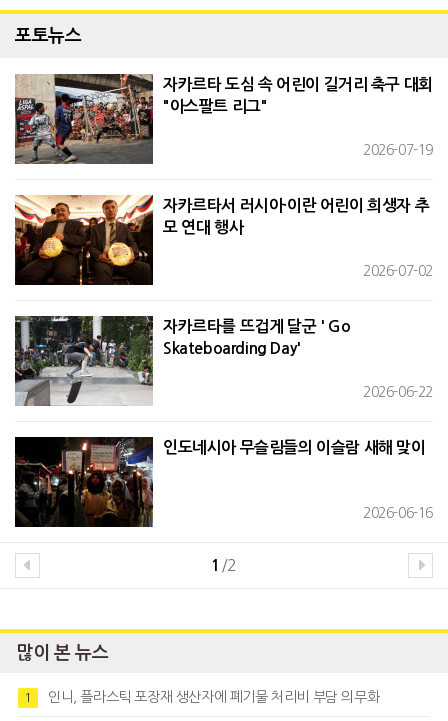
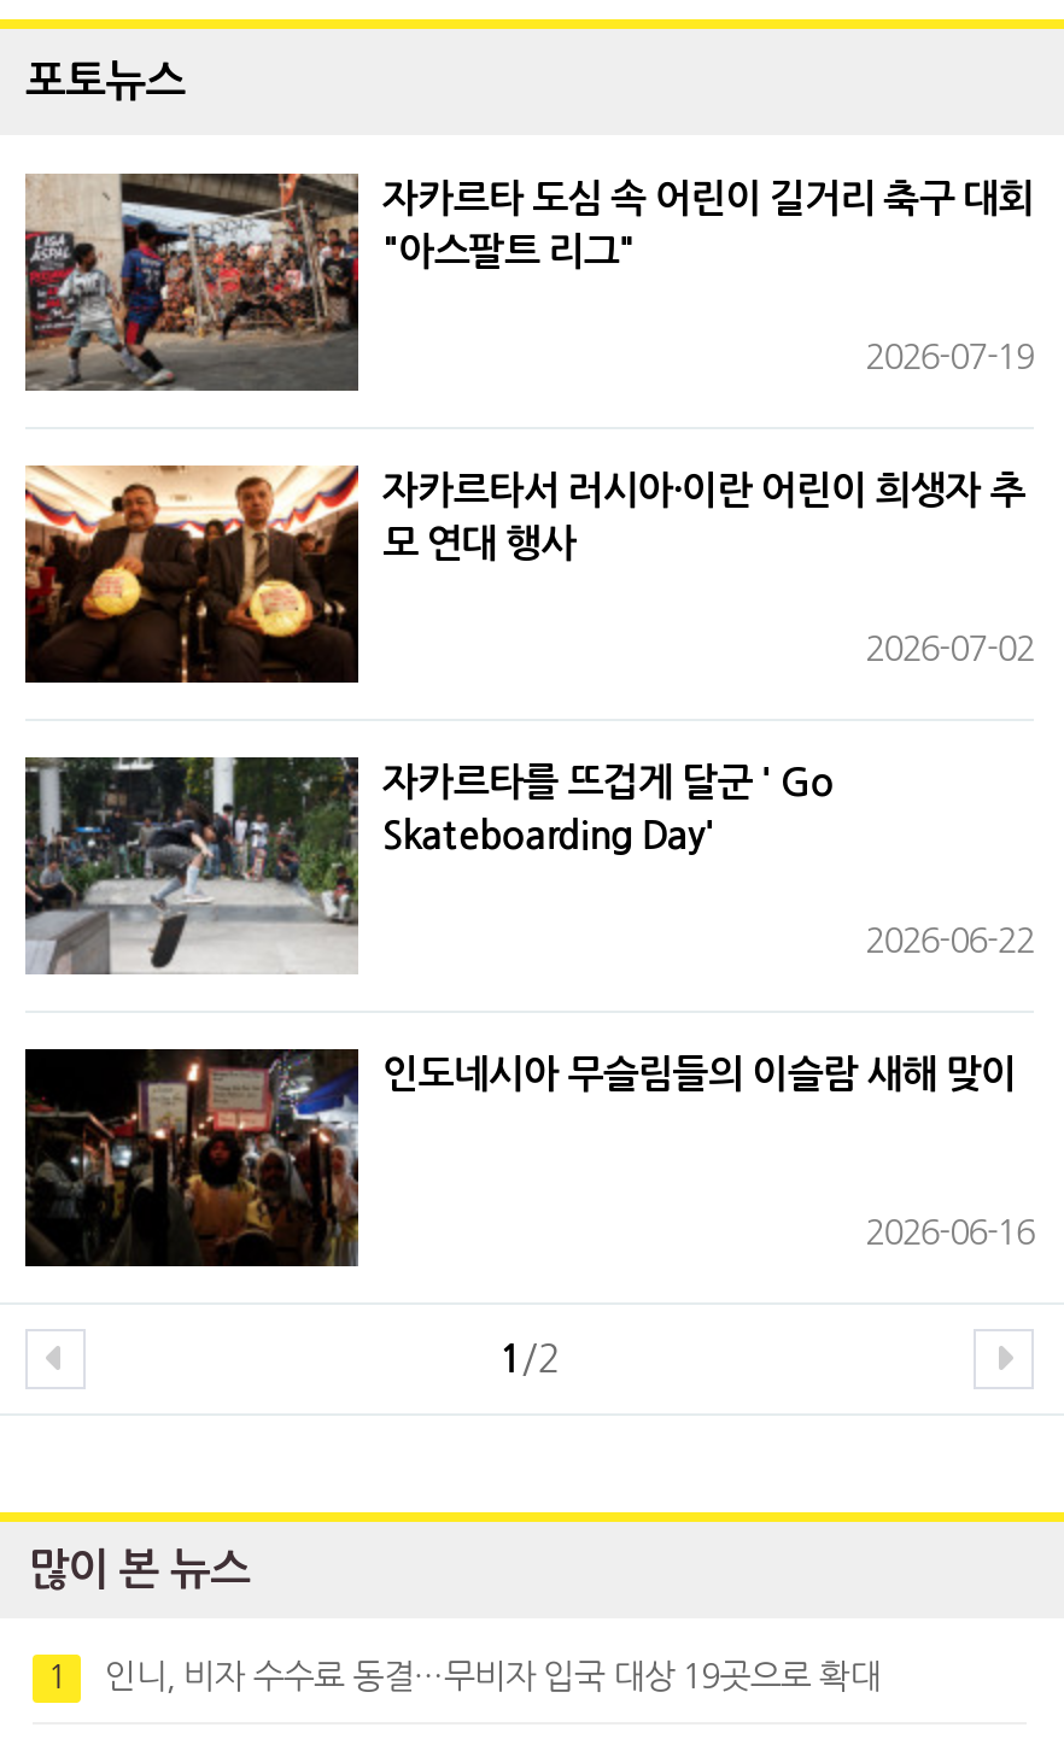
[48,690,379,704] 인니, 플라스틱 포장재 생산자에 폐기물 처리비 부담 의무화 -> [105,1659,880,1693] 인니, 비자 수수료 동결…무비자 입국 대상 19곳으로 확대

